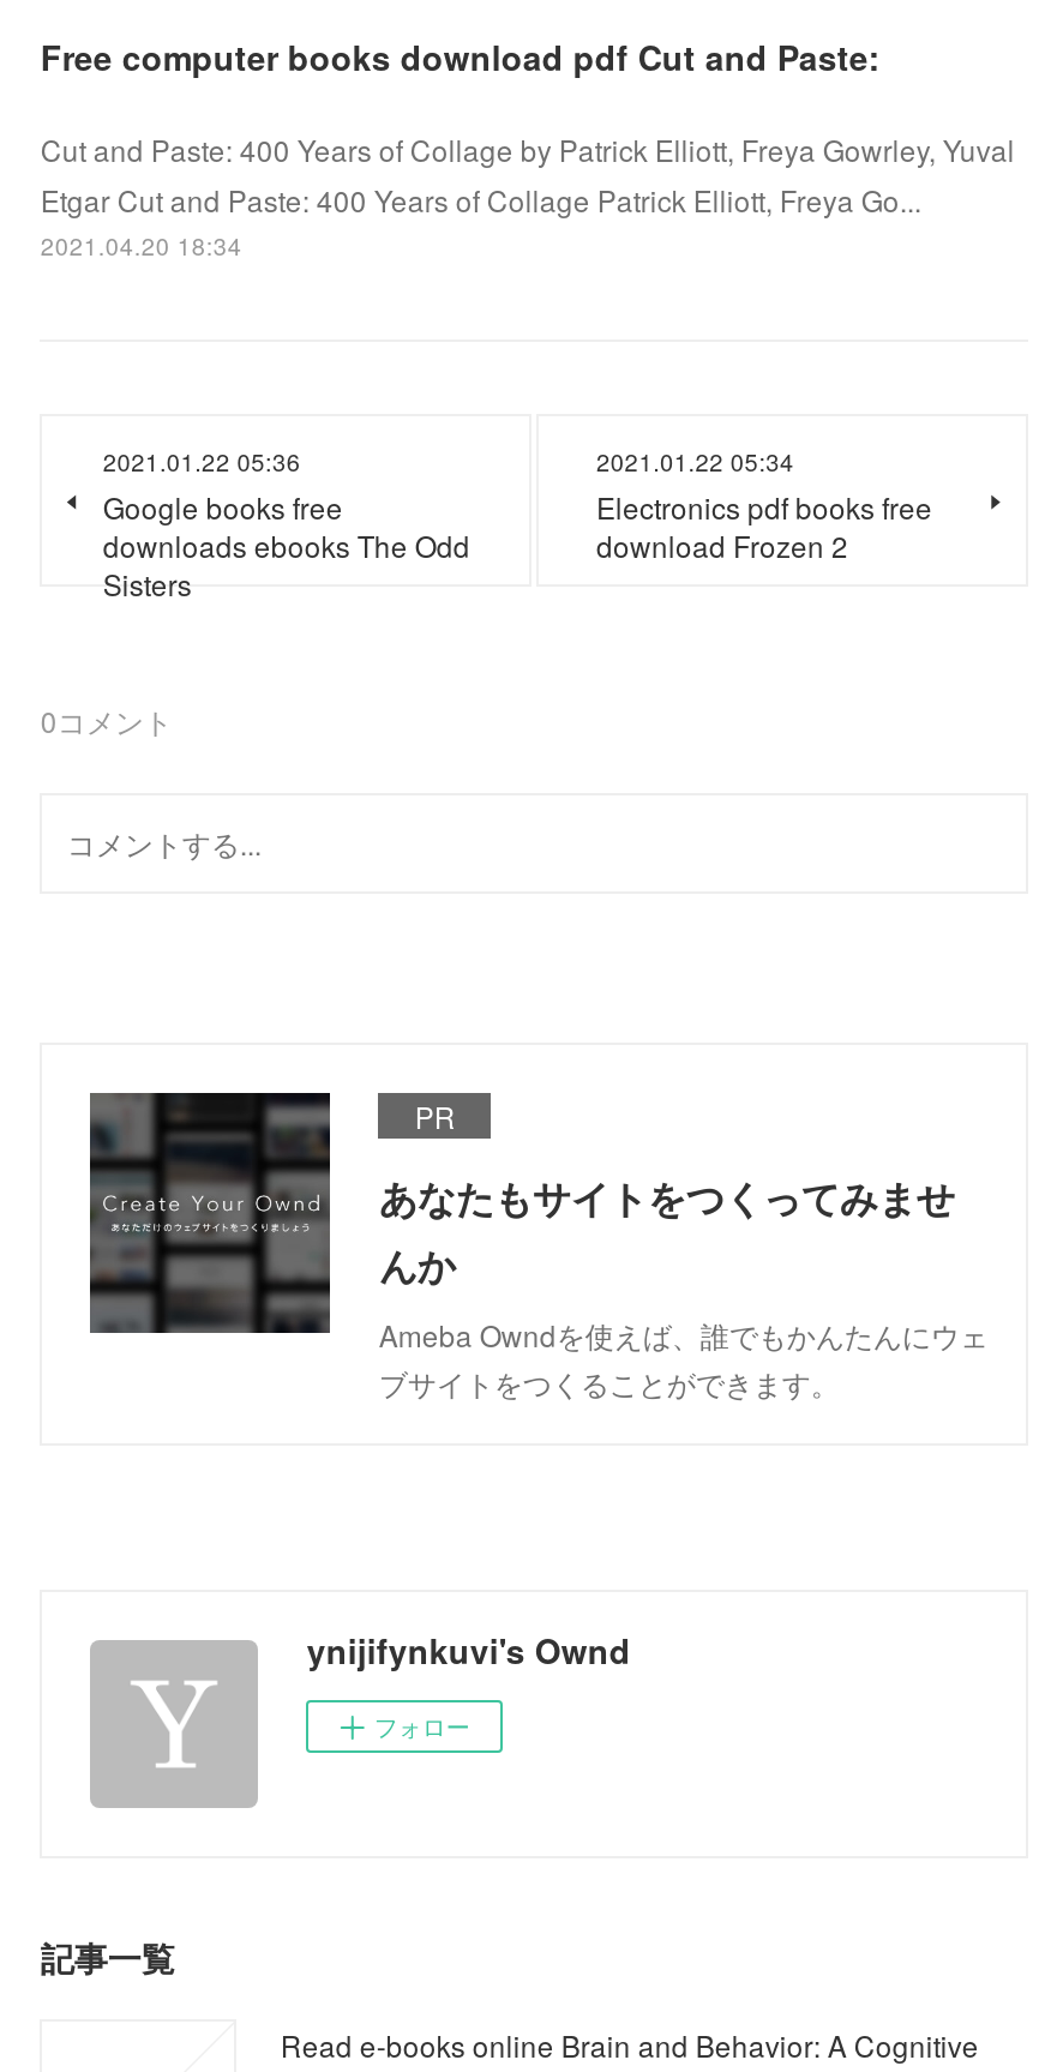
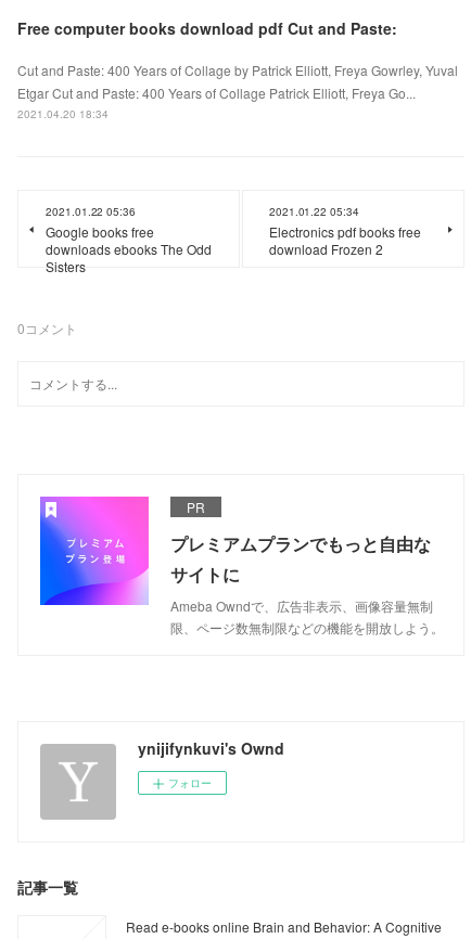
[88,1091,988,1402] [image] | あなたもサイトをつくってみませ | んか | Ameba Owndを使えば、誰でもかんたんにウェ | ブサイトをつくることができます。 -> [39,496,444,636] [image] | プレミアムプランでもっと自由な | サイトに | Ameba Owndで、広告非表示、画像容量無制 | 限、ページ数無制限などの機能を開放しよう。

